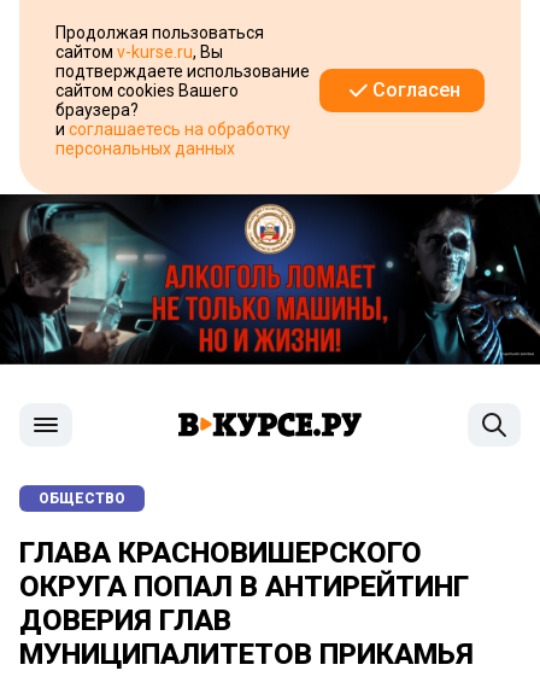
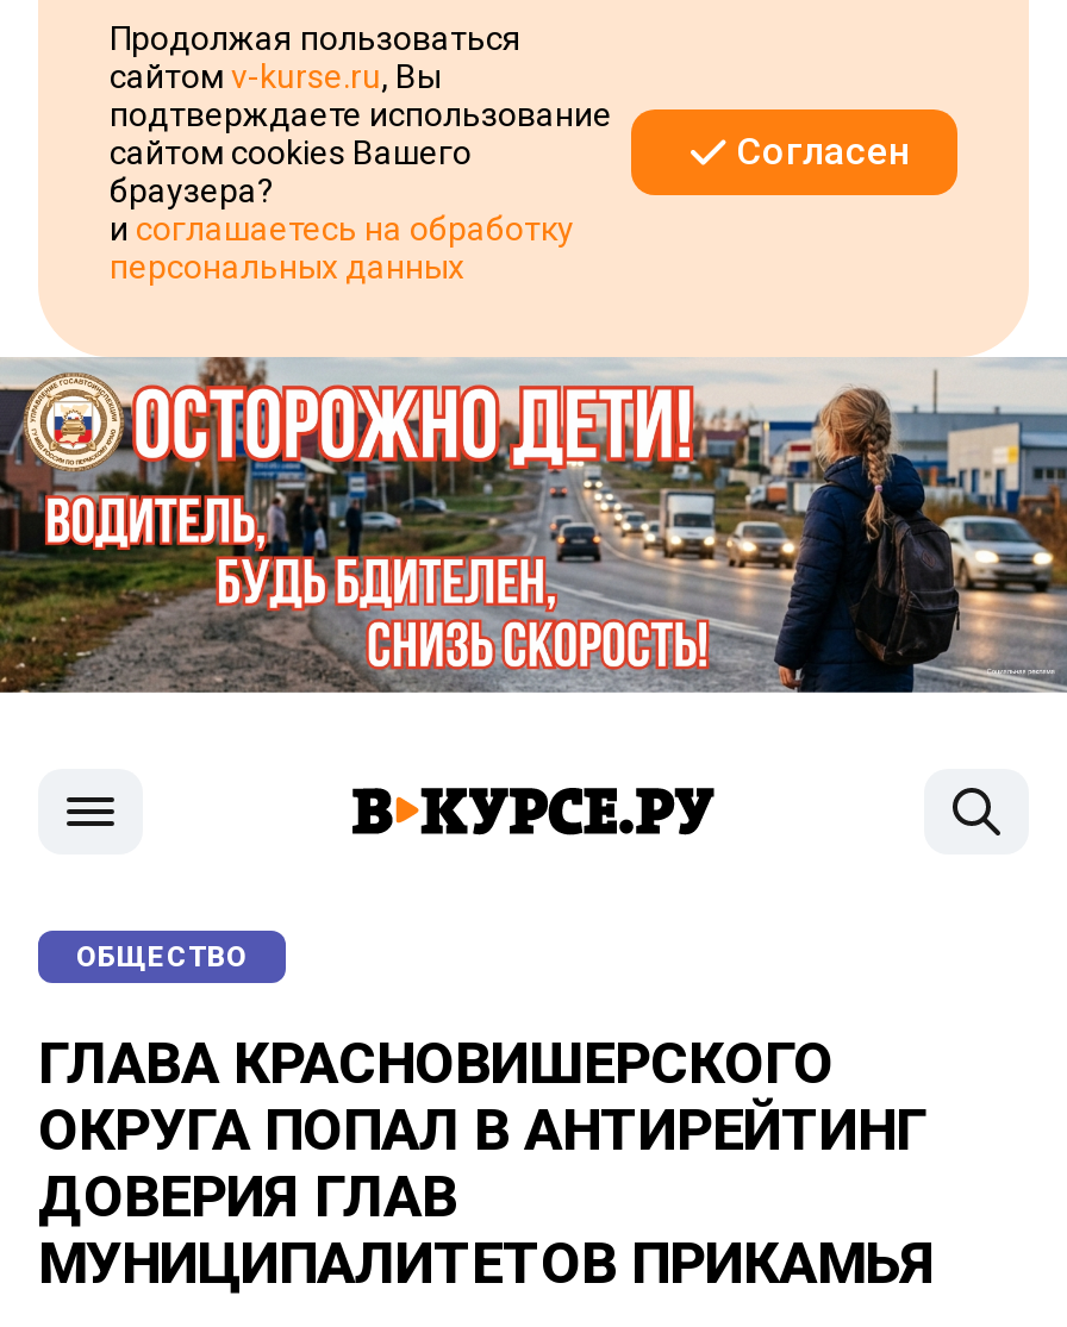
[4,193,536,366] [image] -> [7,355,1060,695] [image]

